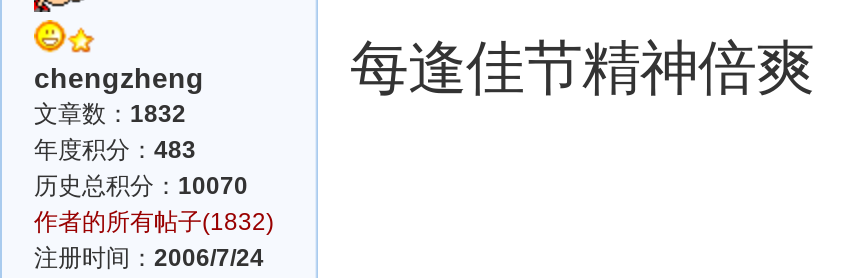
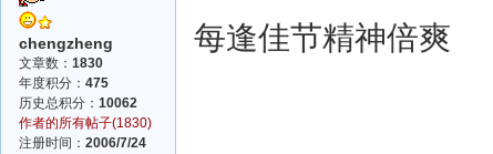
[34,100,186,128] 文章数：1832 -> [19,55,103,71] 文章数：1830
[34,136,196,164] 年度积分：483 -> [19,75,109,91] 年度积分：475
[34,172,248,200] 历史总积分：10070 -> [19,95,137,111] 历史总积分：10062
[34,208,274,236] 作者的所有帖子(1832) -> [19,115,152,131] 作者的所有帖子(1830)

